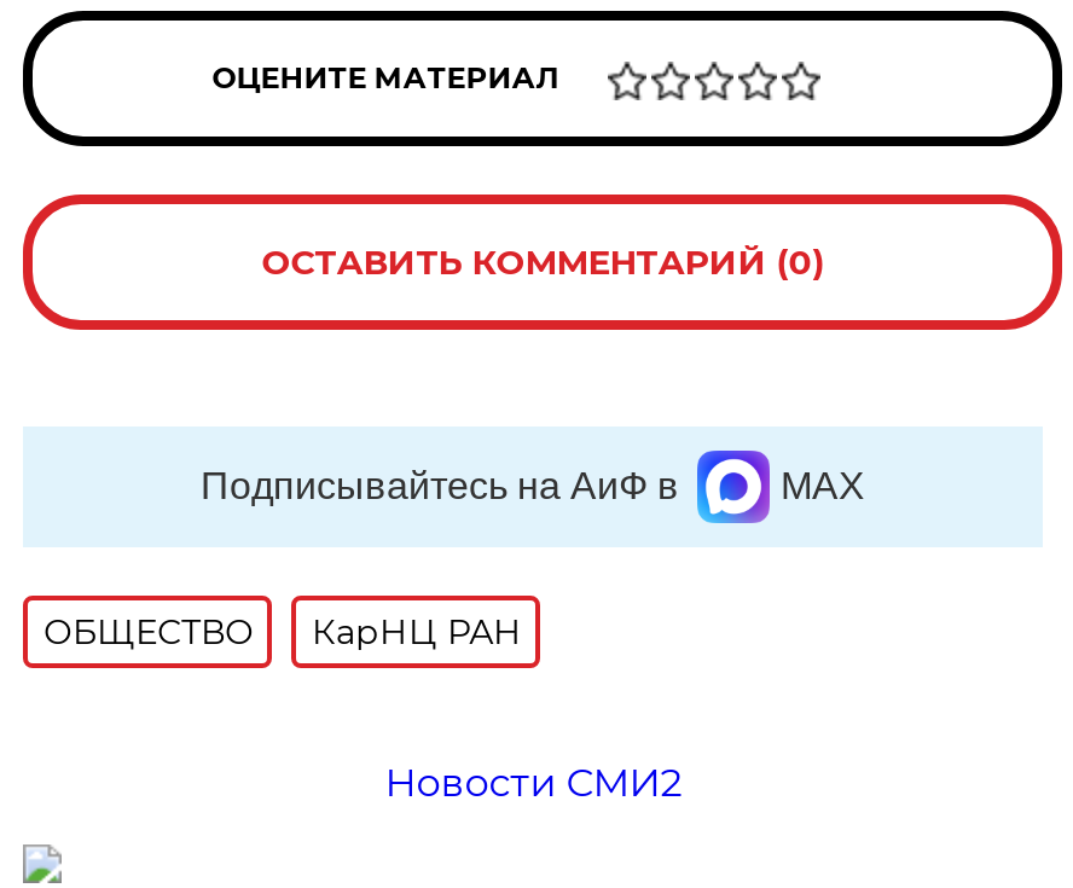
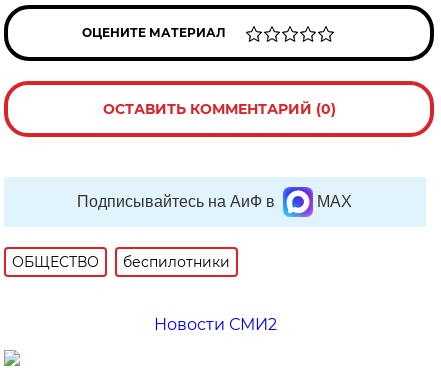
[312,610,522,653] КарНЦ РАН -> [123,253,230,271] беспилотники

